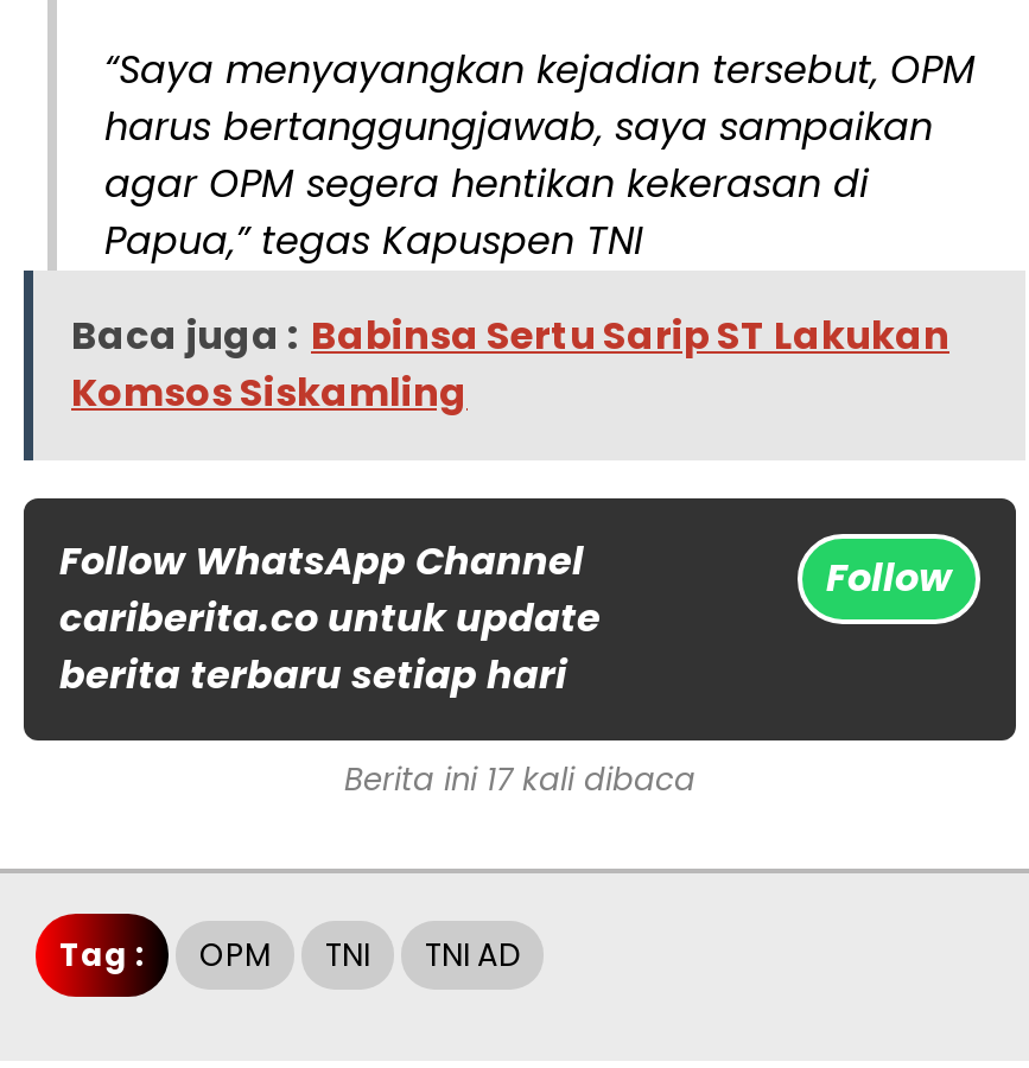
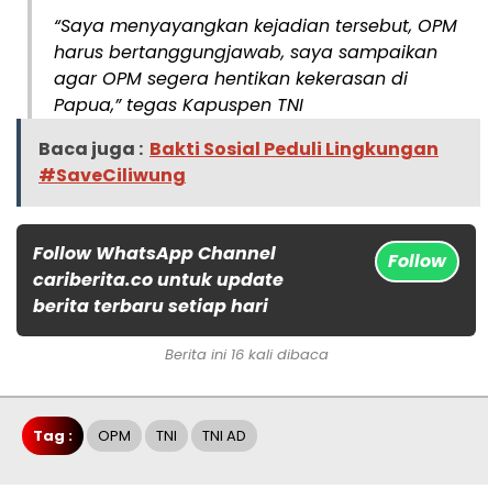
[71,309,949,421] Baca juga : Babinsa Sertu Sarip ST Lakukan | Komsos Siskamling -> [38,137,439,188] Baca juga : Bakti Sosial Peduli Lingkungan | #SaveCiliwung
[344,758,695,803] Berita ini 17 kali dibaca -> [164,344,328,365] Berita ini 16 kali dibaca

